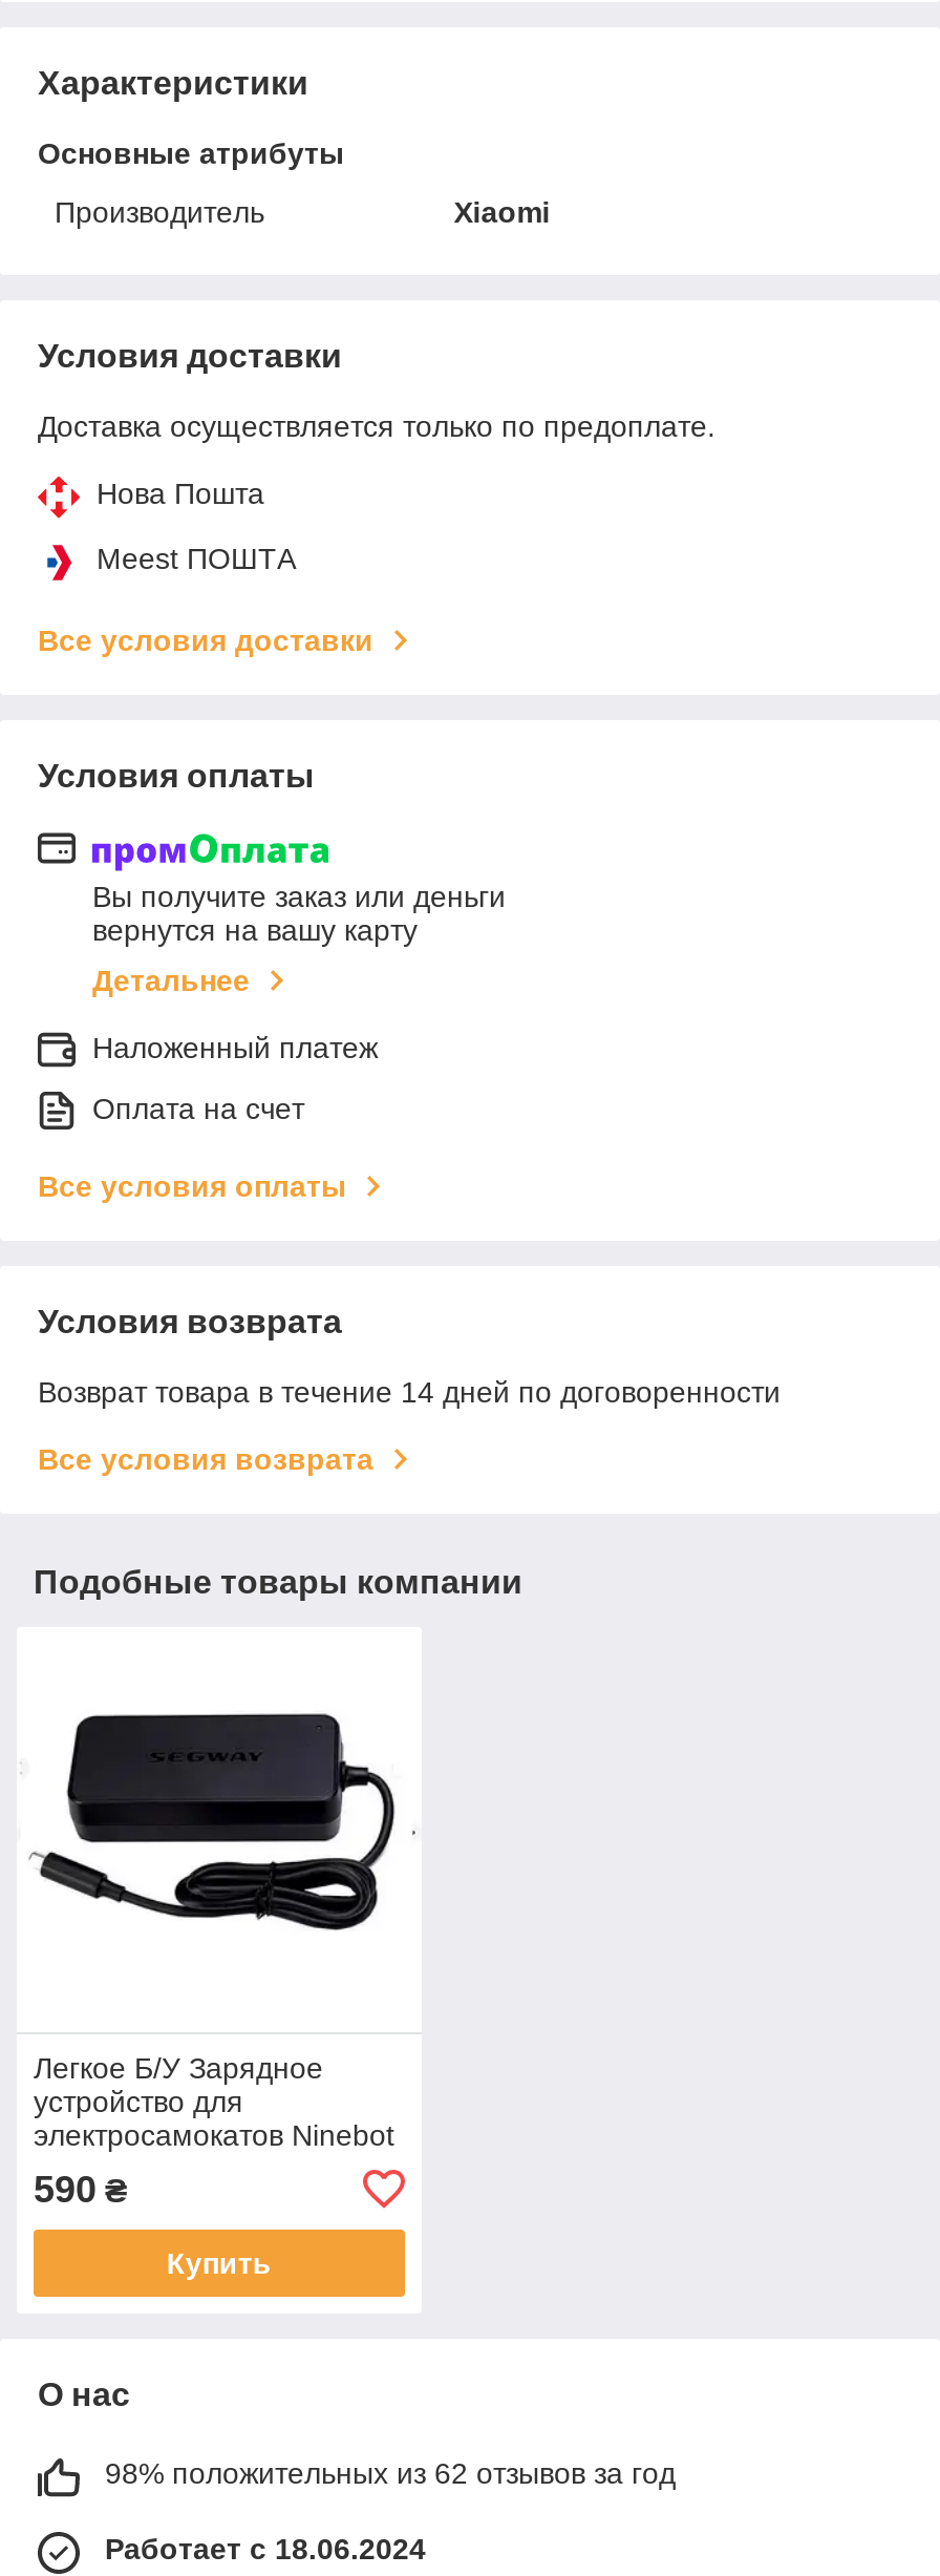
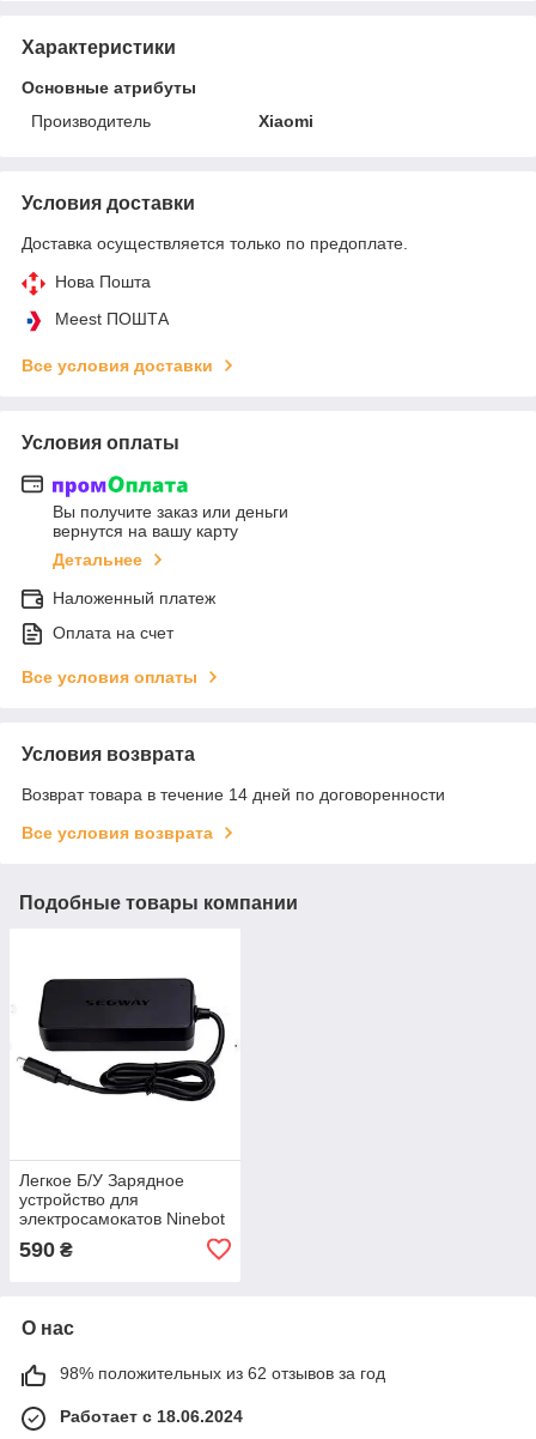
[166,2246,271,2280] Купить -> none

